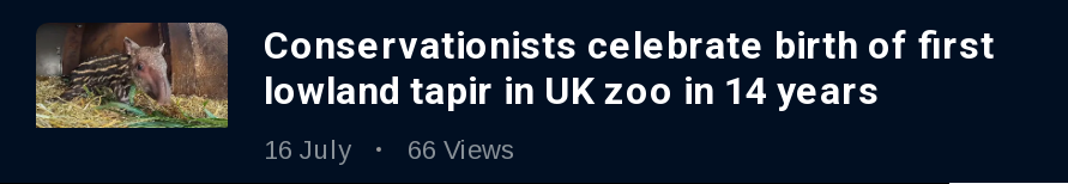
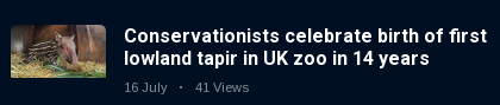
[264,134,515,163] 16 July 66 Views -> [124,80,249,95] 16 July 41 Views

